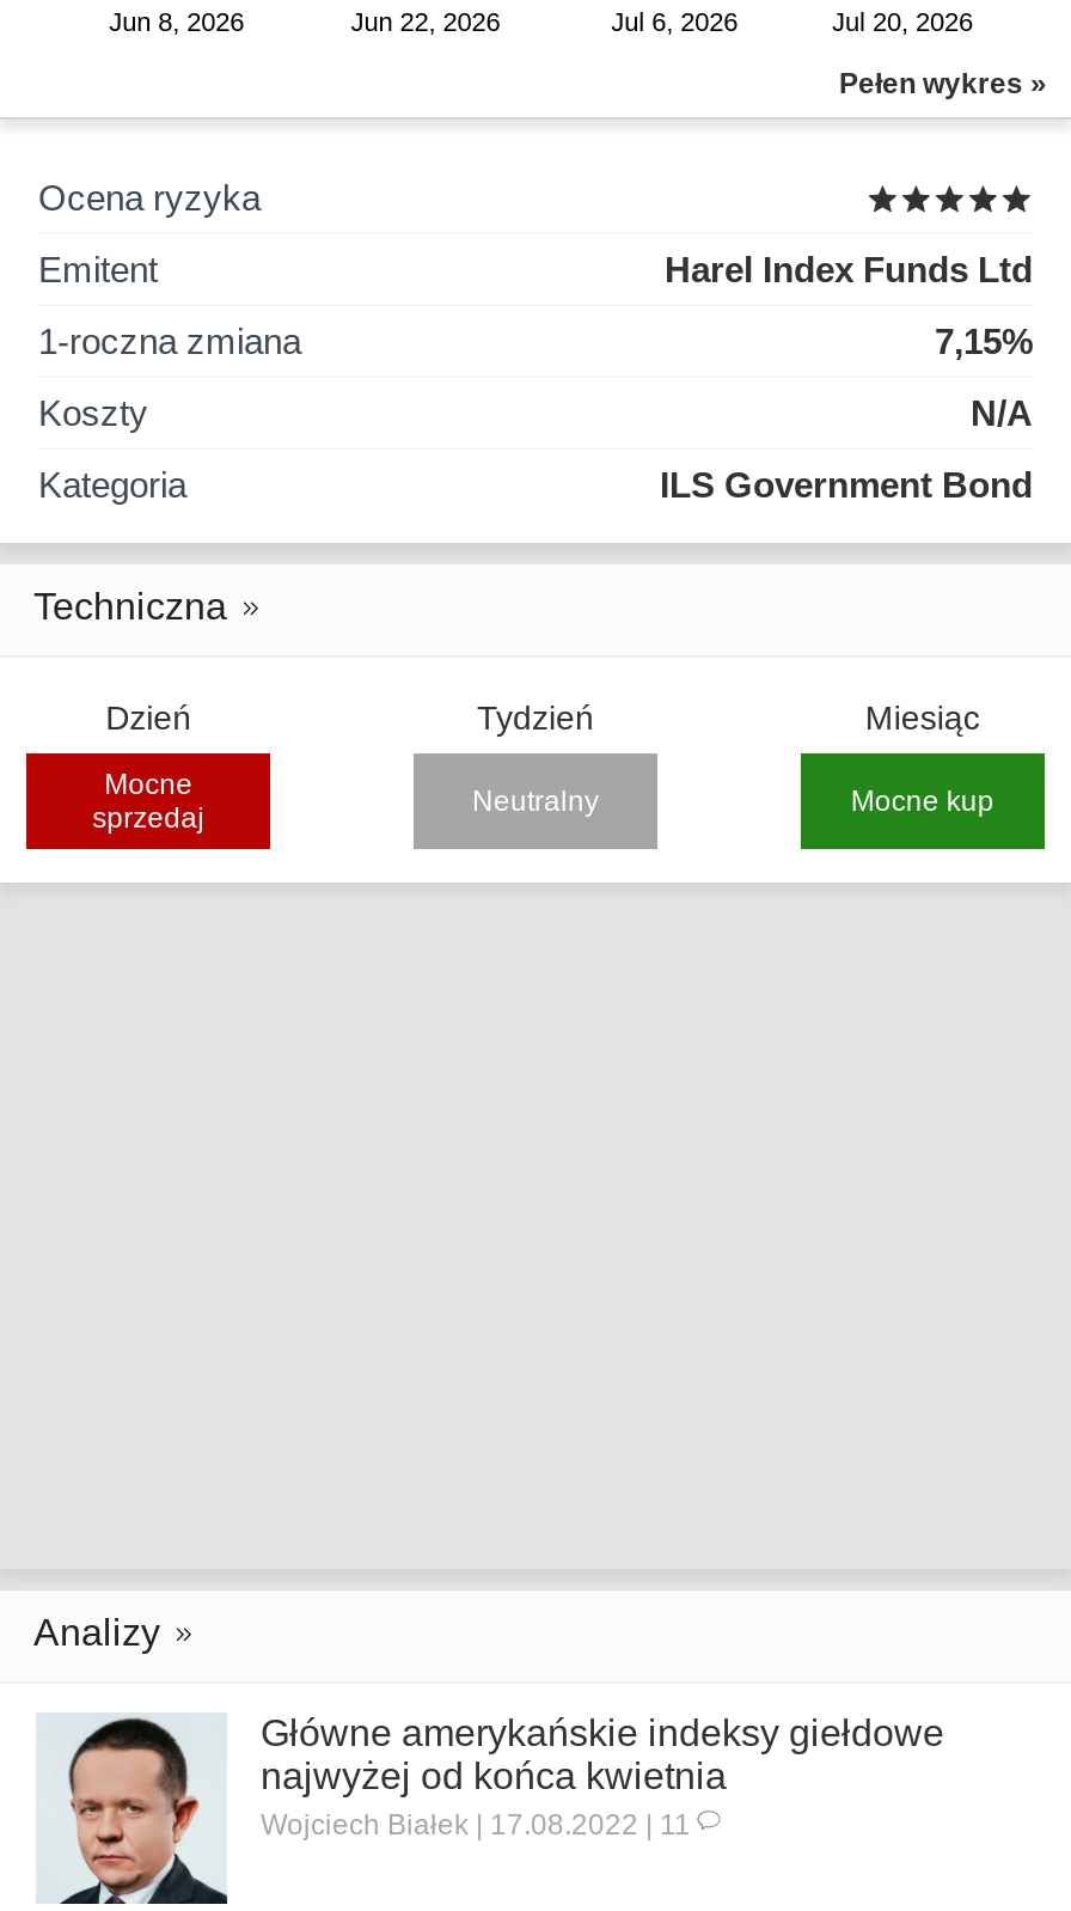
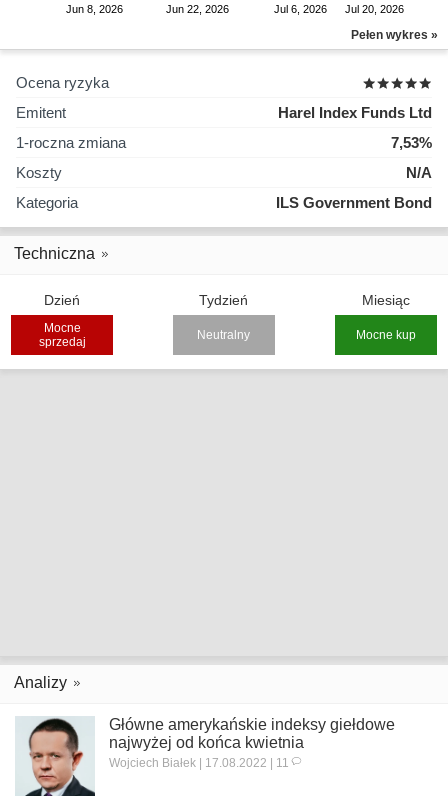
[935,321,1033,361] 7,15% -> [391,134,432,151] 7,53%

